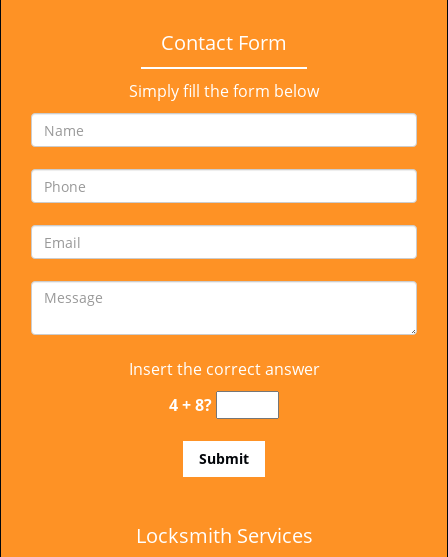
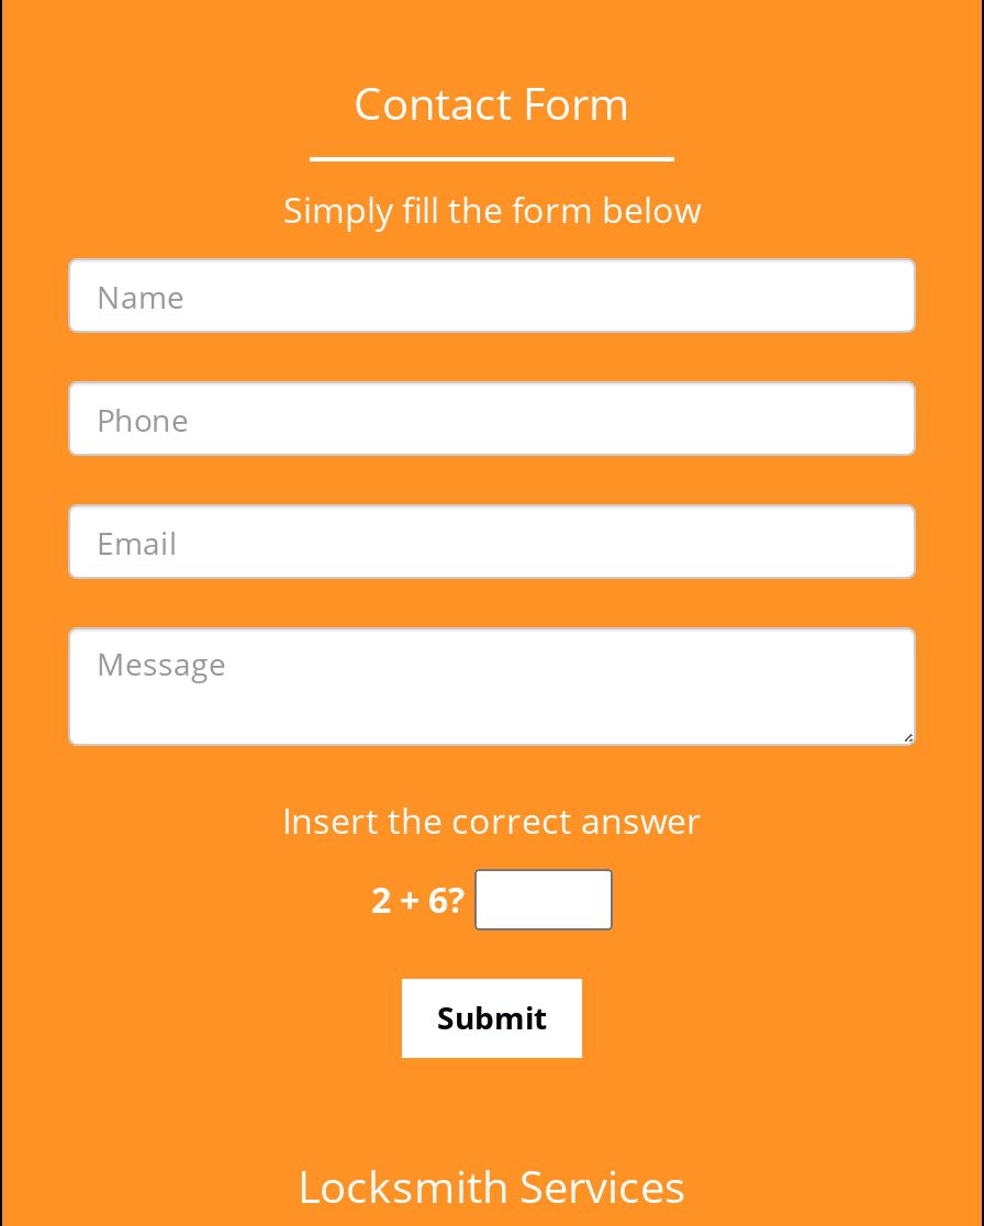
[169,394,212,416] 4 + 8? -> [371,876,466,924] 2 + 6?

